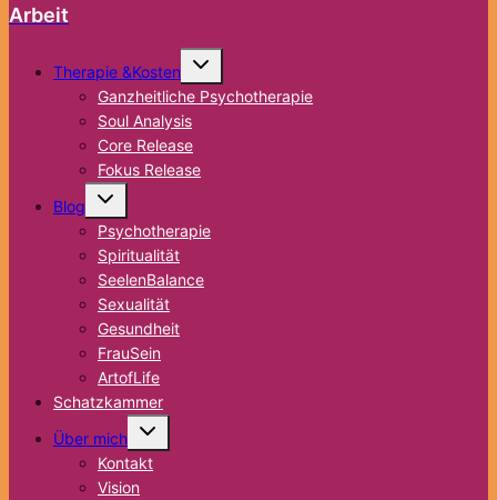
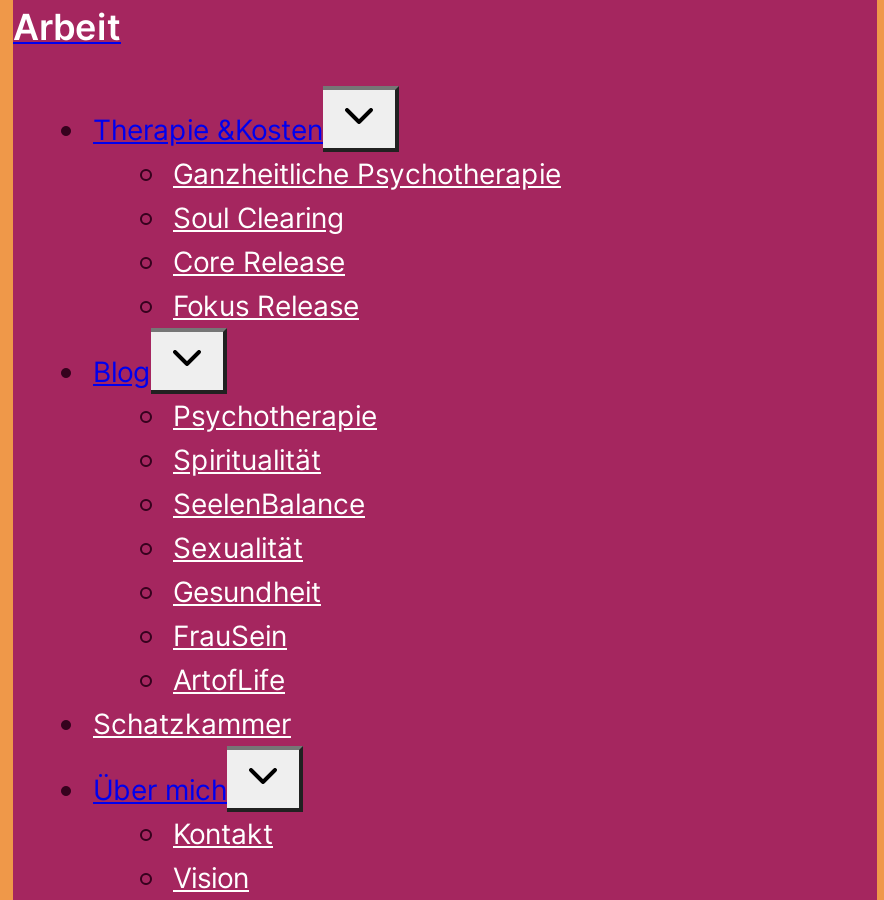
[98,111,192,130] Soul Analysis -> [173,200,345,234] Soul Clearing

